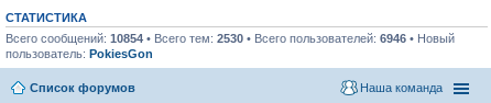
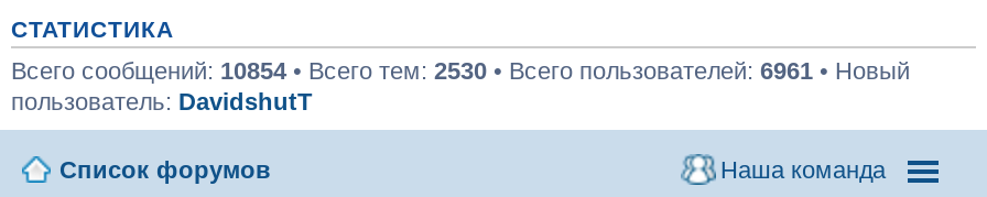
[6,32,455,45] Всего сообщений: 10854 • Всего тем: 2530 • Всего пользователей: 6946 • Новый -> [11,57,910,84] Всего сообщений: 10854 • Всего тем: 2530 • Всего пользователей: 6961 • Новый
[6,47,153,60] пользователь: PokiesGon -> [11,88,313,114] пользователь: DavidshutT

